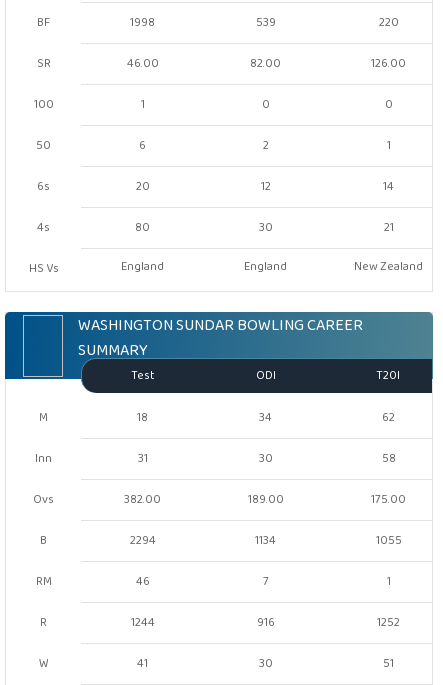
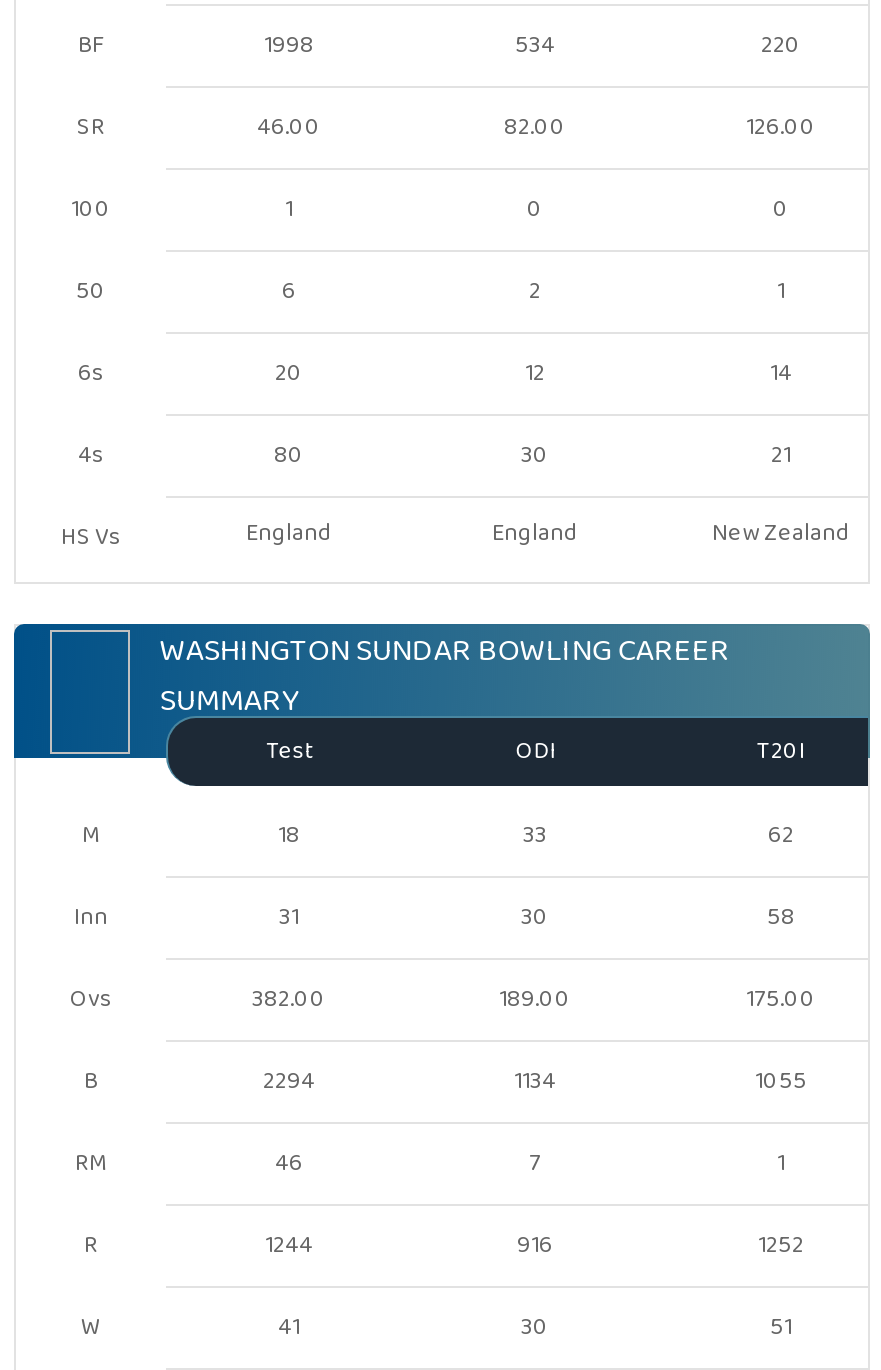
[255,13,275,33] 539 -> [515,26,555,66] 534
[259,408,272,428] 34 -> [523,816,547,856] 33

